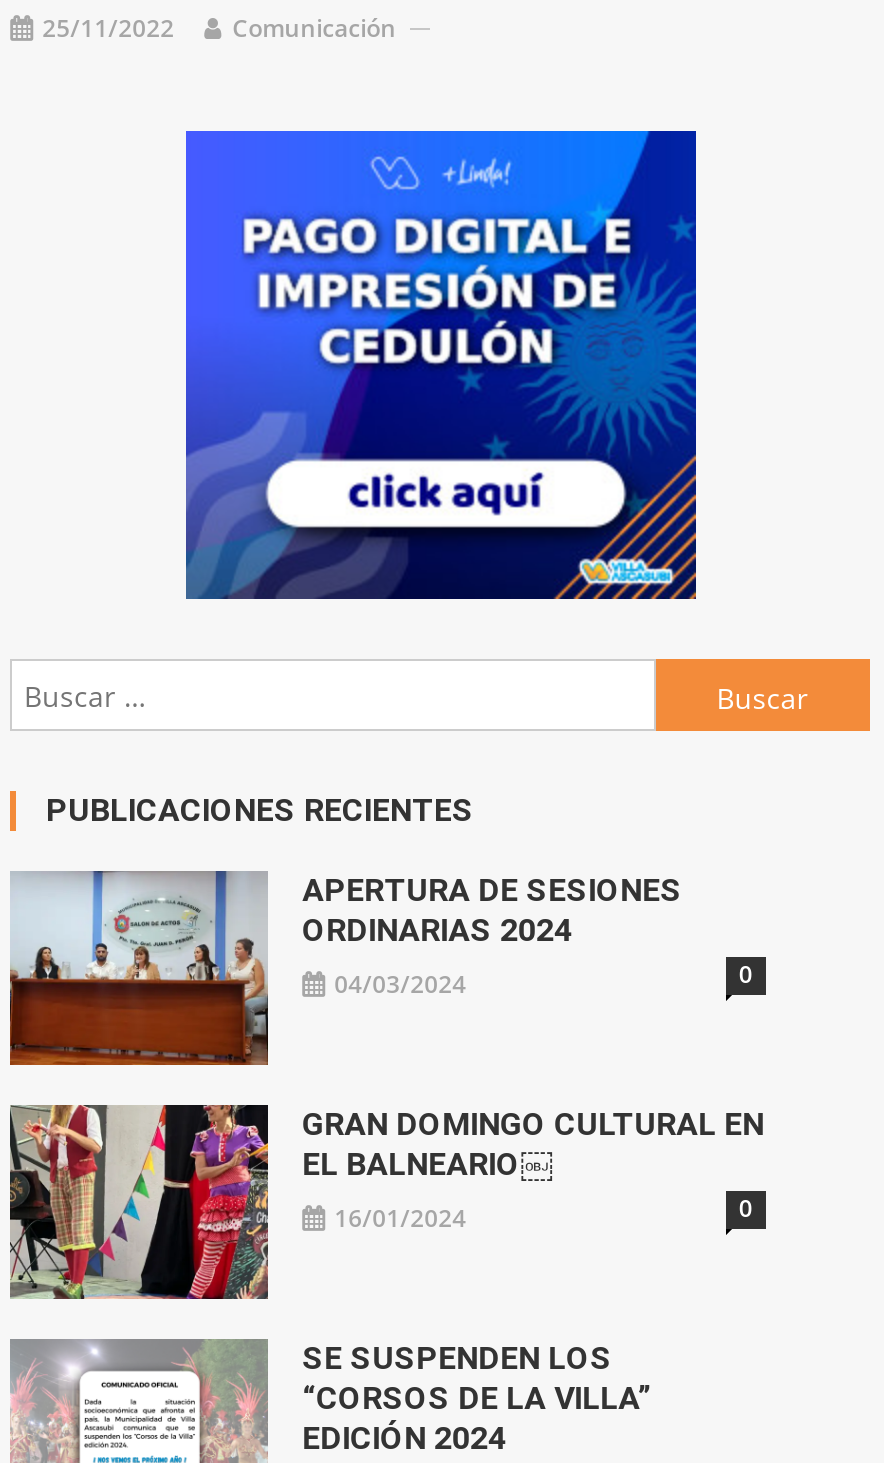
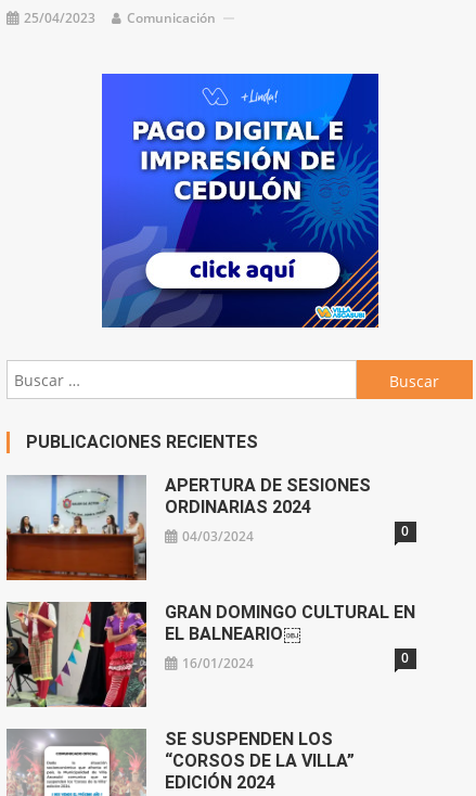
[42,12,396,46] 25/11/2022 Comunicación -> [24,9,216,28] 25/04/2023 Comunicación

